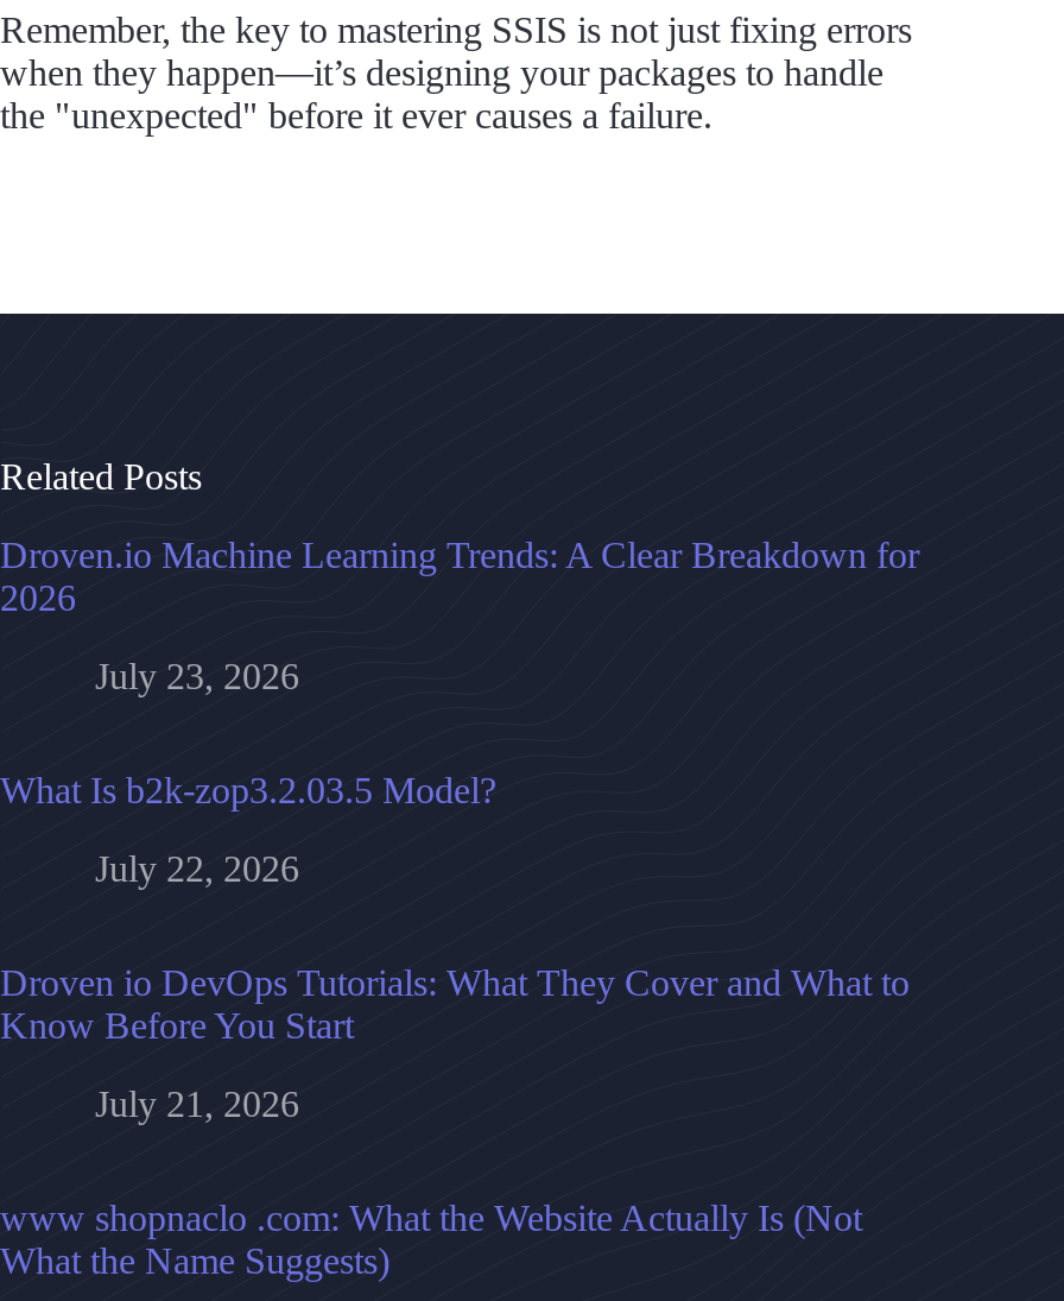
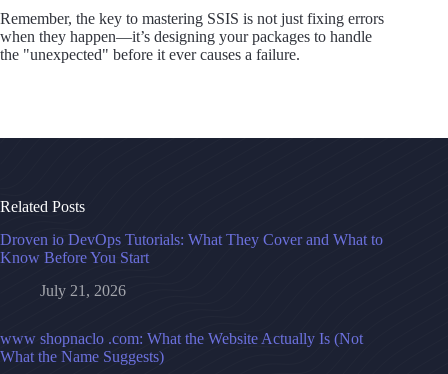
[0,535,919,888] Droven.io Machine Learning Trends: A Clear Breakdown for | 2026 | July 23, 2026 | What Is b2k-zop3.2.03.5 Model? | July 22, 2026 -> none

